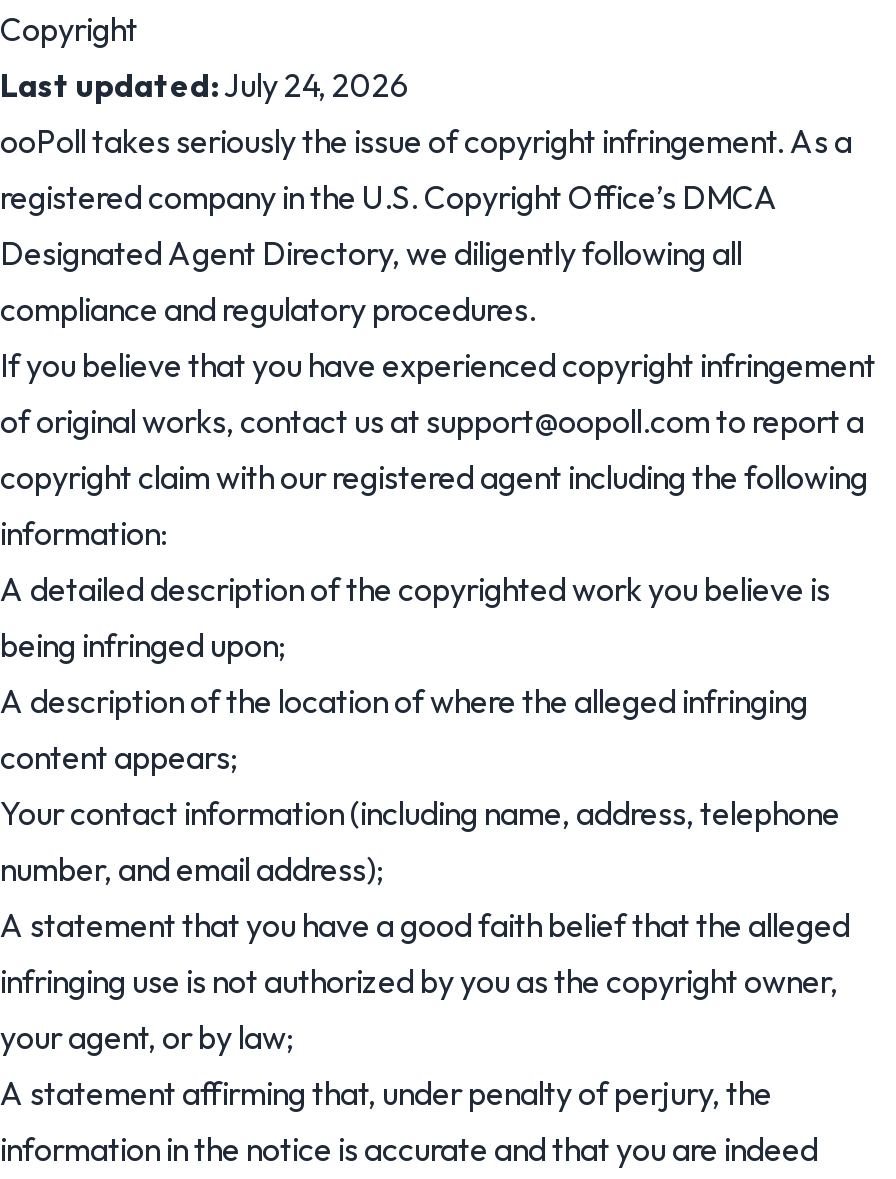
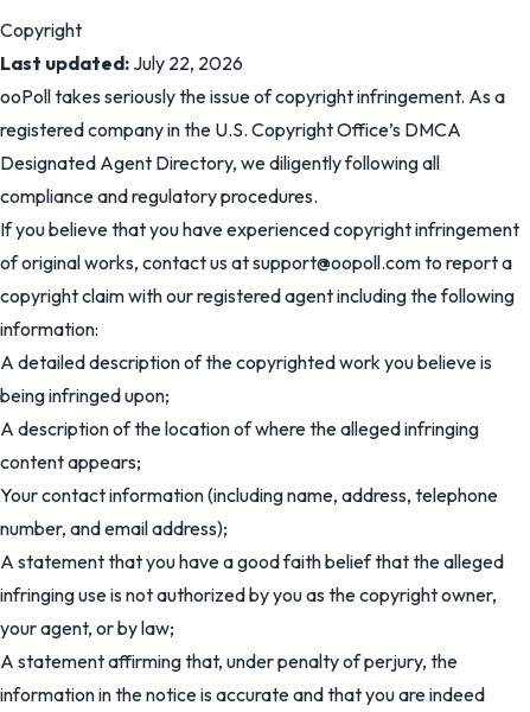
[0,65,408,105] Last updated: July 24, 2026 -> [0,51,243,75] Last updated: July 22, 2026

